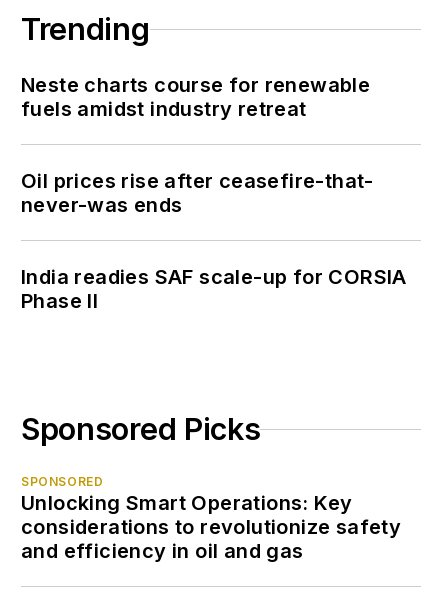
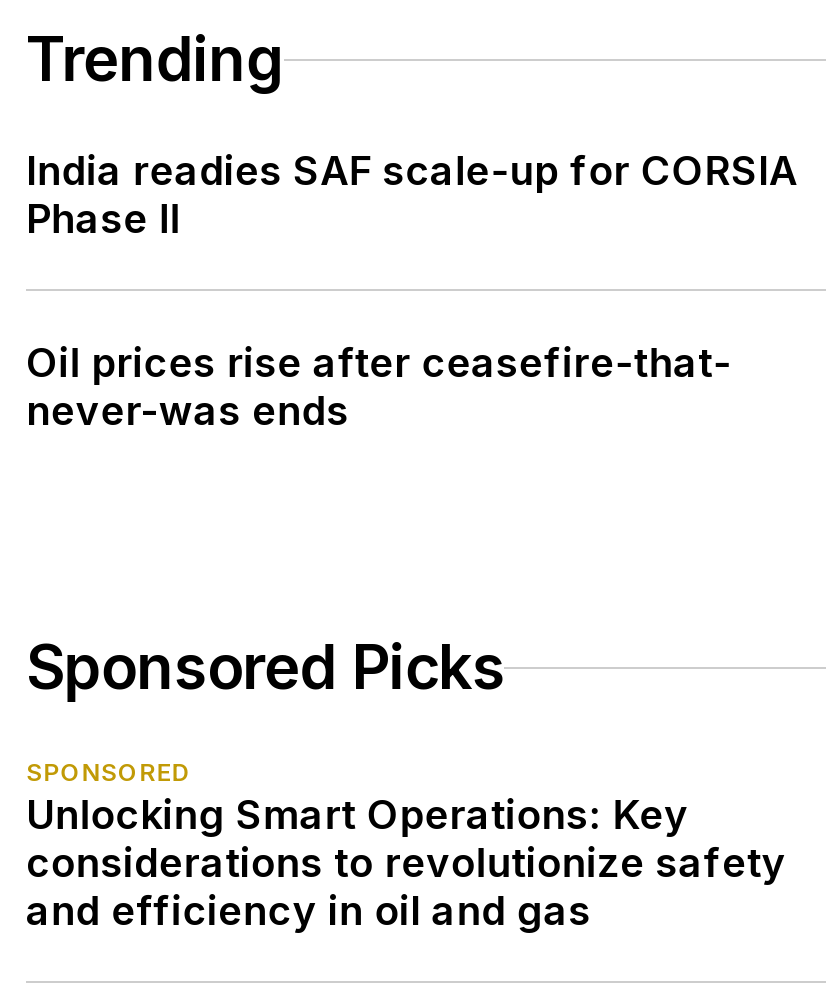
[21,73,370,121] Neste charts course for renewable | fuels amidst industry retreat -> none
moved [21,265,407,313] -> [26,147,798,243]: India readies SAF scale-up for CORSIA | Phase II

